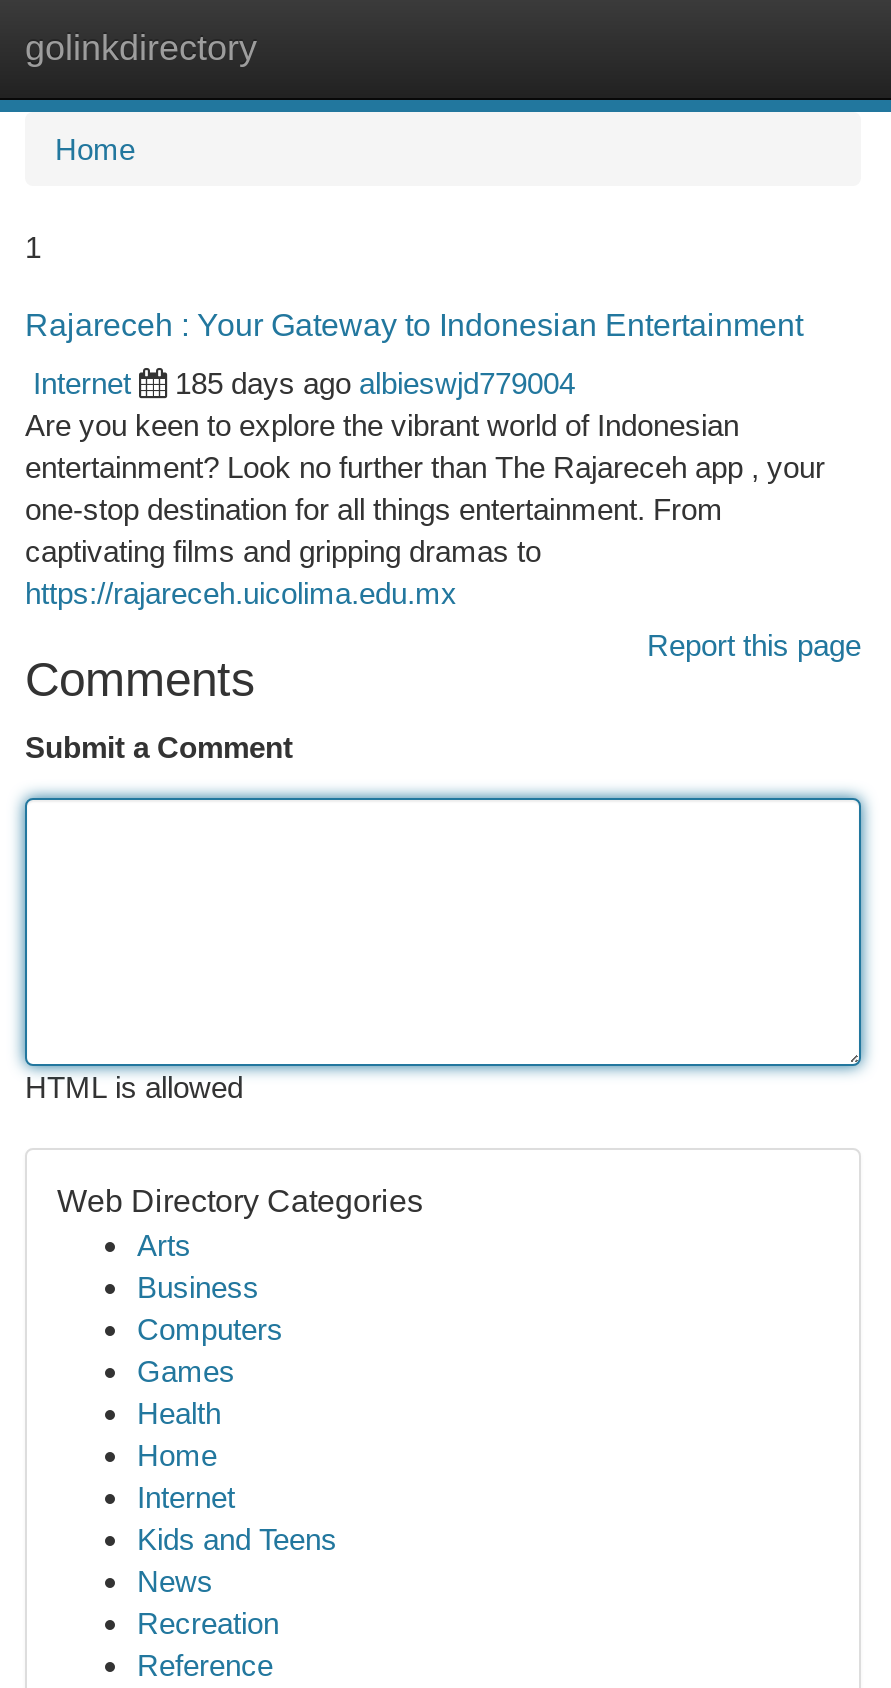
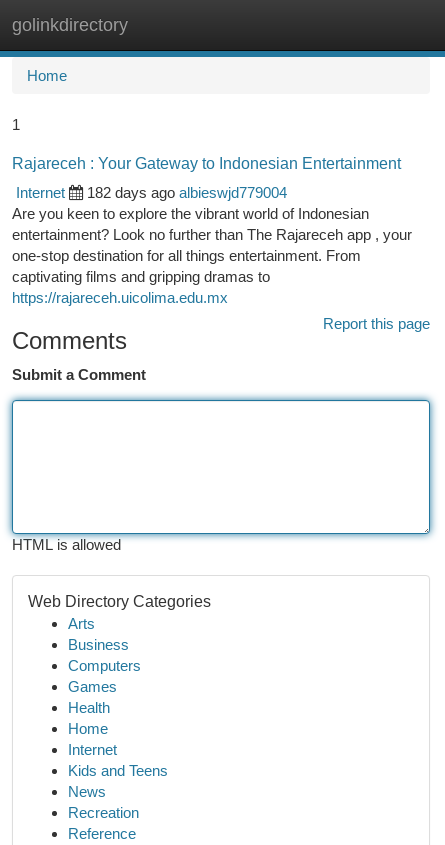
[175,366,575,400] 185 days ago albieswjd779004 -> [87,184,287,201] 182 days ago albieswjd779004

